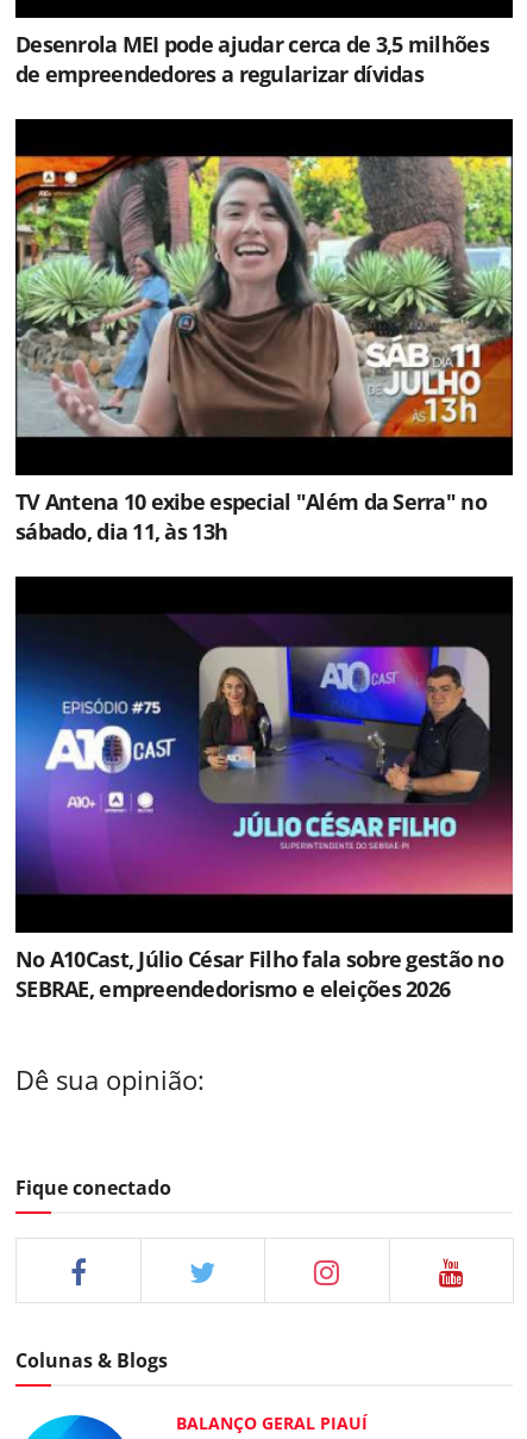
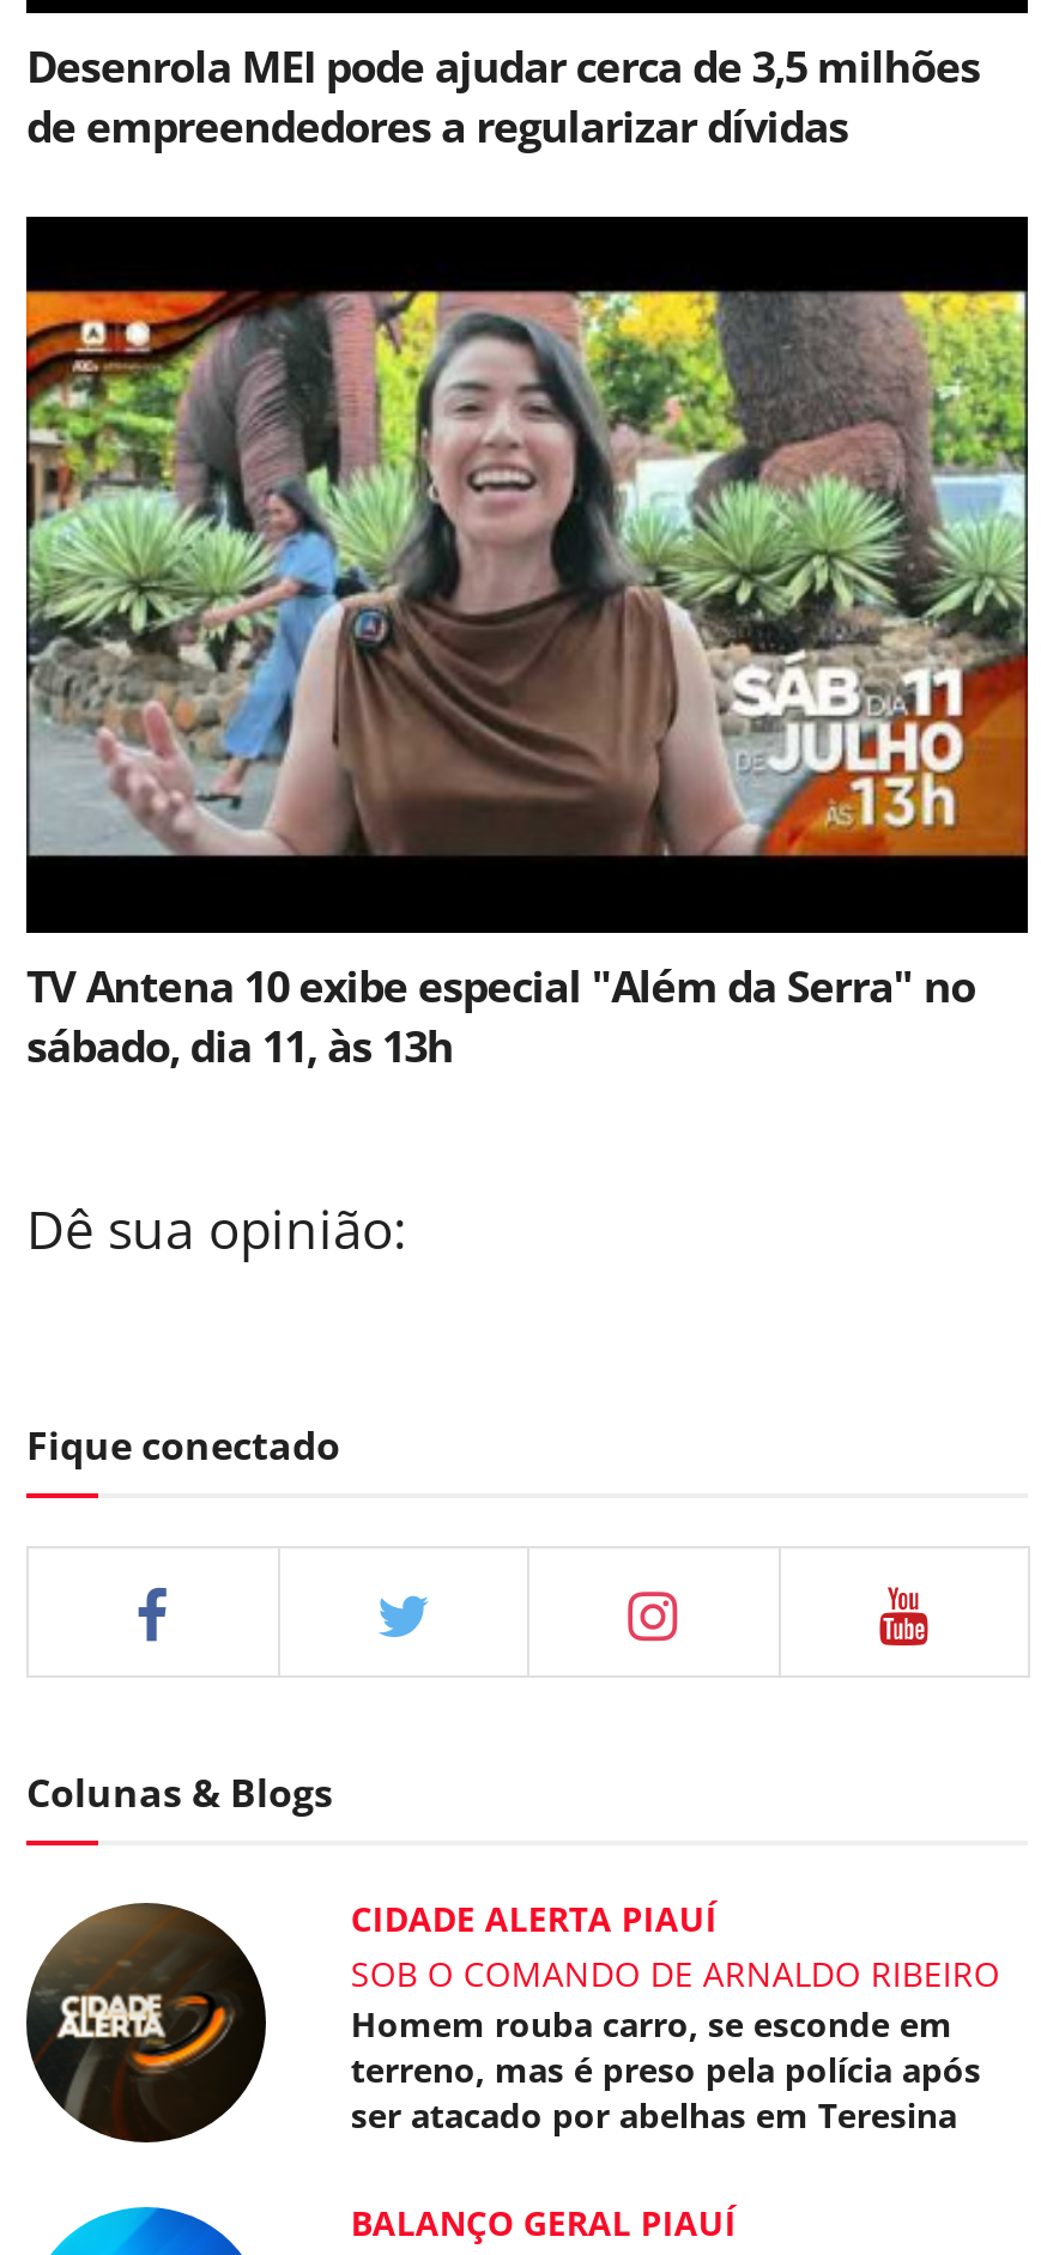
[14,613,514,895] [image] -> none
[15,944,503,1002] No A10Cast, Júlio César Filho fala sobre gestão no | SEBRAE, empreendedorismo e eleições 2026 -> none
moved [15,1063,205,1374] -> [26,1194,407,1821]: Dê sua opinião: | Fique conectado | Colunas & Blogs
none -> [24,1897,1000,2150] [image] | CIDADE ALERTA PIAUÍ | SOB O COMANDO DE ARNALDO RIBEIRO | Homem rouba carro, se esconde em | terreno, mas é preso pela polícia após | ser atacado por abelhas em Teresina

